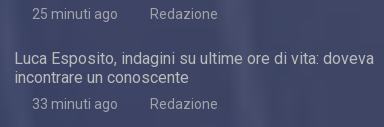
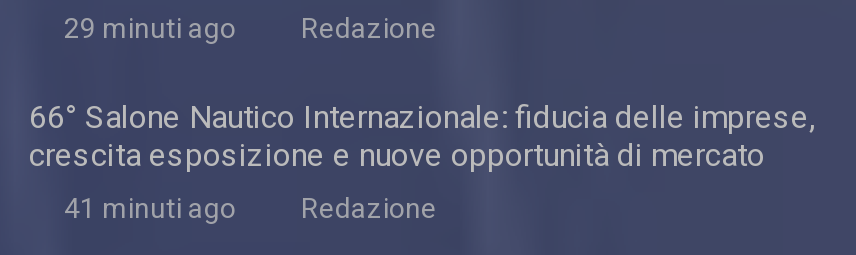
[31,6,117,22] 25 minuti ago -> [64,12,236,44] 29 minuti ago
[14,49,374,87] Luca Esposito, indagini su ultime ore di vita: doveva | incontrare un conoscente -> [29,98,815,174] 66° Salone Nautico Internazionale: fiducia delle imprese, | crescita esposizione e nuove opportunità di mercato
[31,96,117,112] 33 minuti ago -> [64,192,236,224] 41 minuti ago

